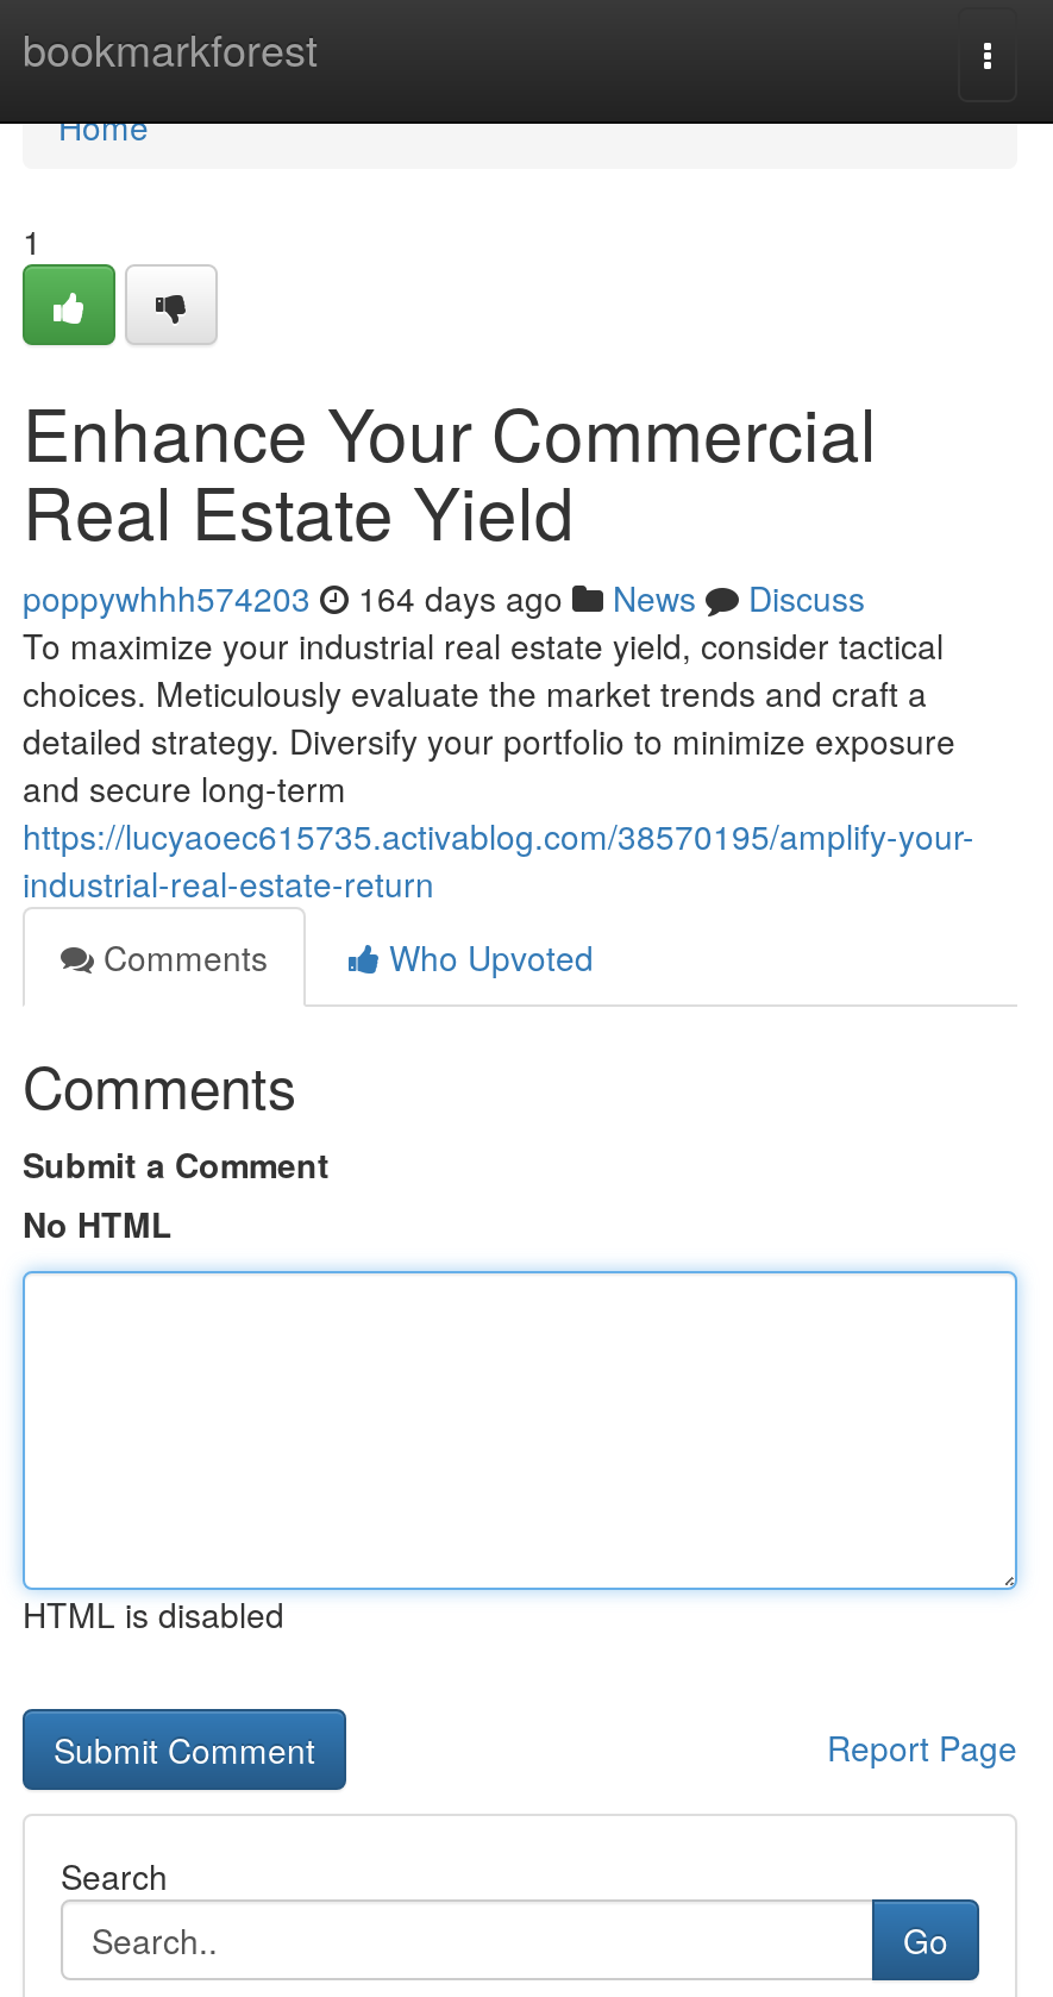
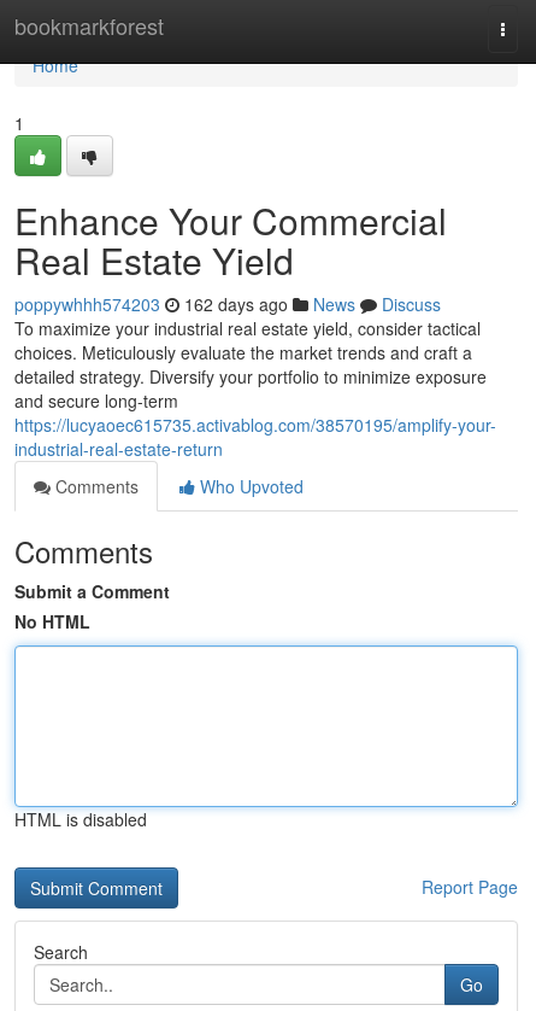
[23,574,865,621] poppywhhh574203 164 days ago News Discuss -> [14,292,441,316] poppywhhh574203 162 days ago News Discuss

